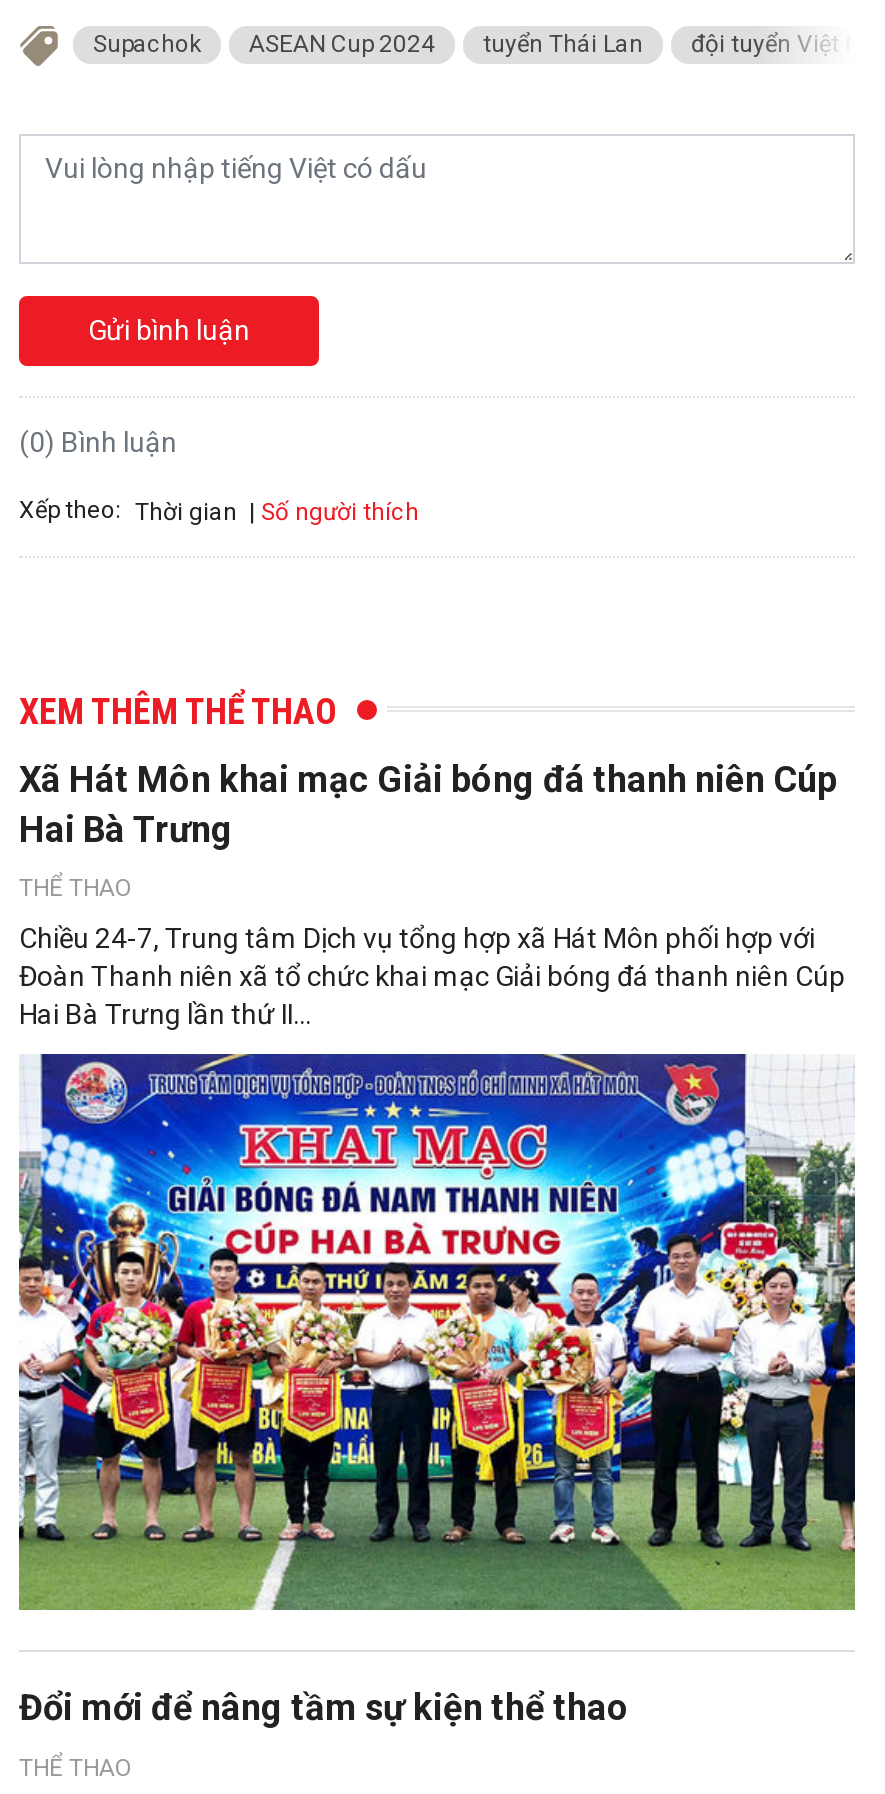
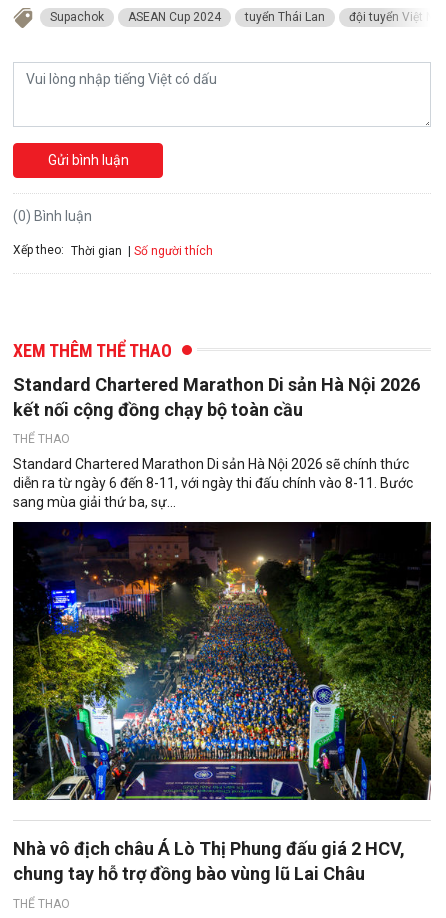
[19,758,837,850] Xã Hát Môn khai mạc Giải bóng đá thanh niên Cúp | Hai Bà Trưng -> [13,374,420,420] Standard Chartered Marathon Di sản Hà Nội 2026 | kết nối cộng đồng chạy bộ toàn cầu
[19,922,845,1030] Chiều 24-7, Trung tâm Dịch vụ tổng hợp xã Hát Môn phối hợp với | Đoàn Thanh niên xã tổ chức khai mạc Giải bóng đá thanh niên Cúp | Hai Bà Trưng lần thứ II... -> [13,456,413,510] Standard Chartered Marathon Di sản Hà Nội 2026 sẽ chính thức | diễn ra từ ngày 6 đến 8-11, với ngày thi đấu chính vào 8-11. Bước | sang mùa giải thứ ba, sự...
[17,1052,857,1729] [image] | Đổi mới để nâng tầm sự kiện thể thao -> [12,523,432,884] [image] | Nhà vô địch châu Á Lò Thị Phung đấu giá 2 HCV, | chung tay hỗ trợ đồng bào vùng lũ Lai Châu

